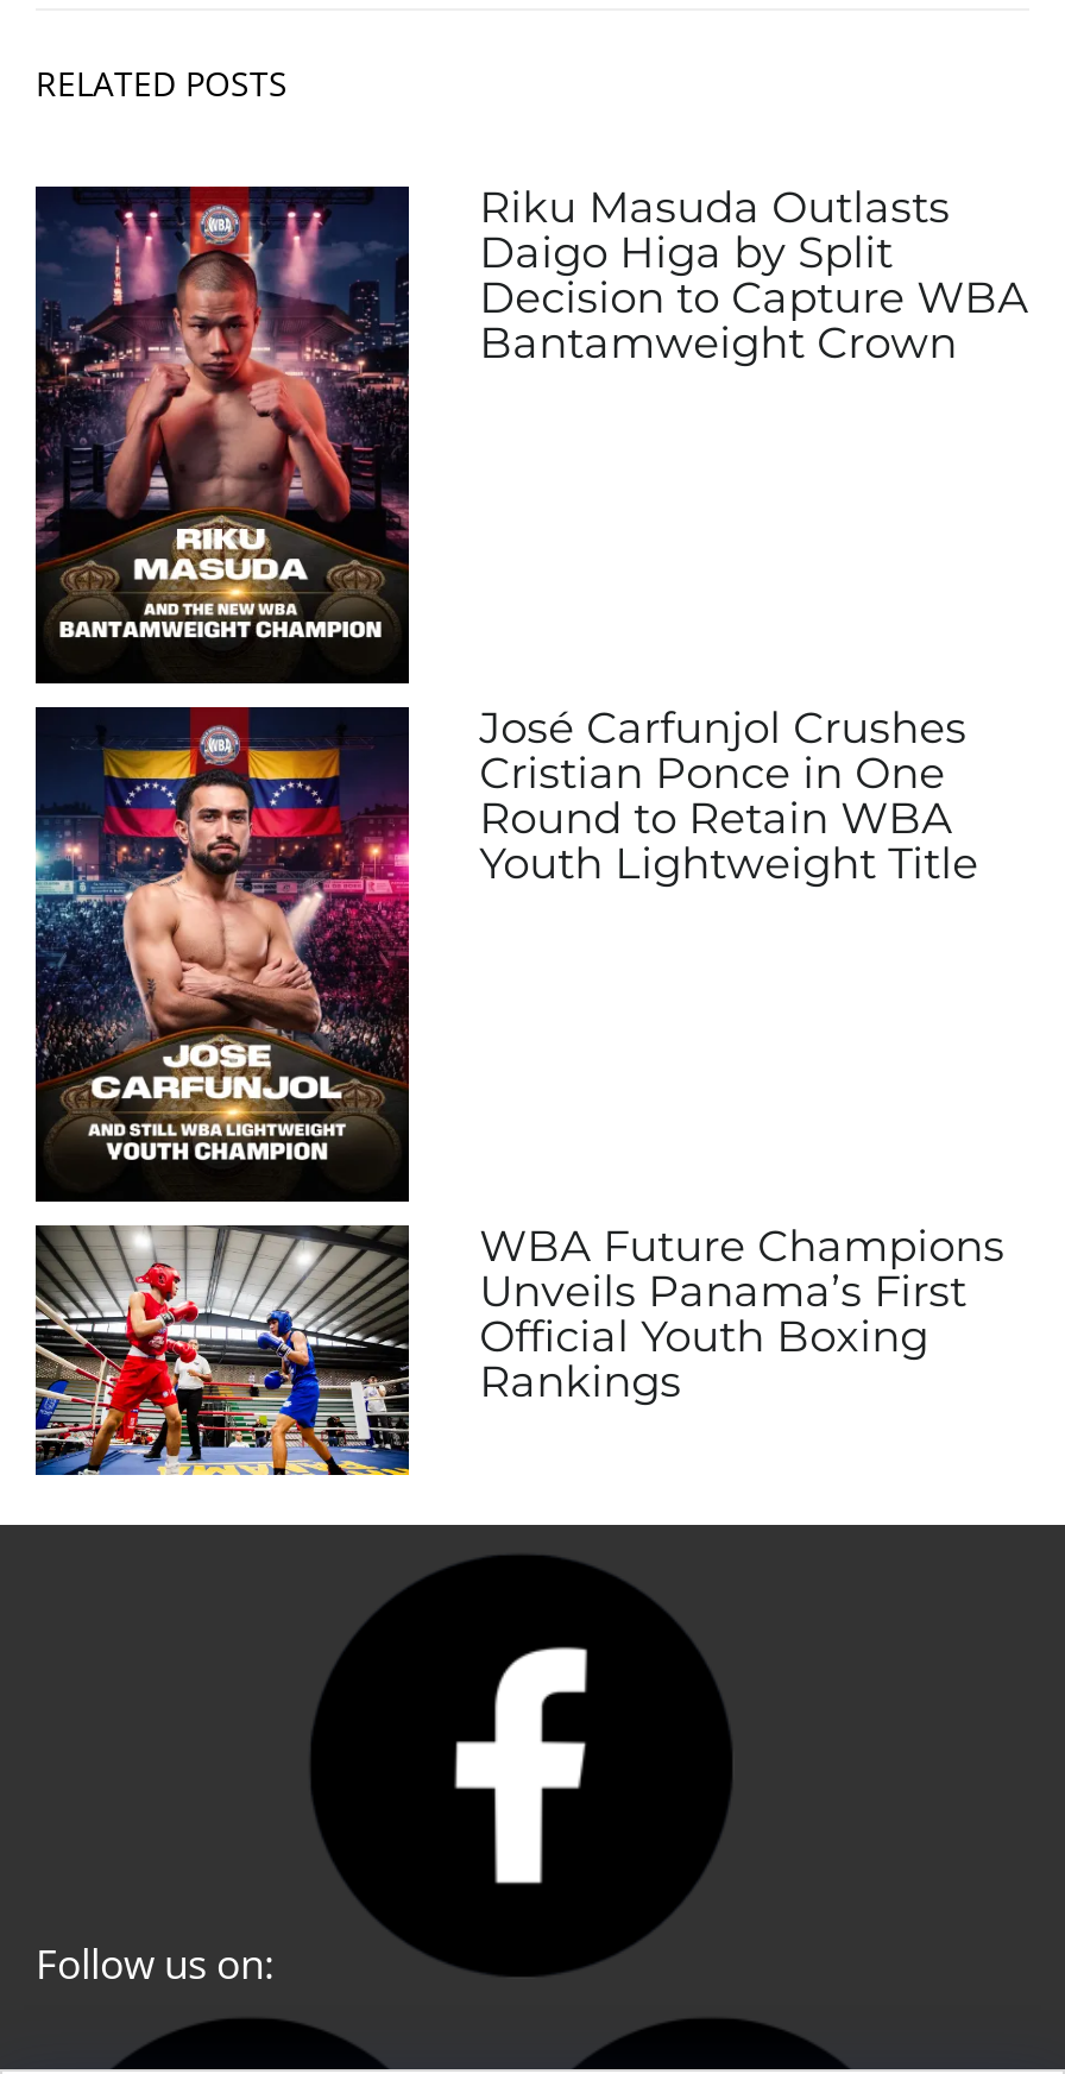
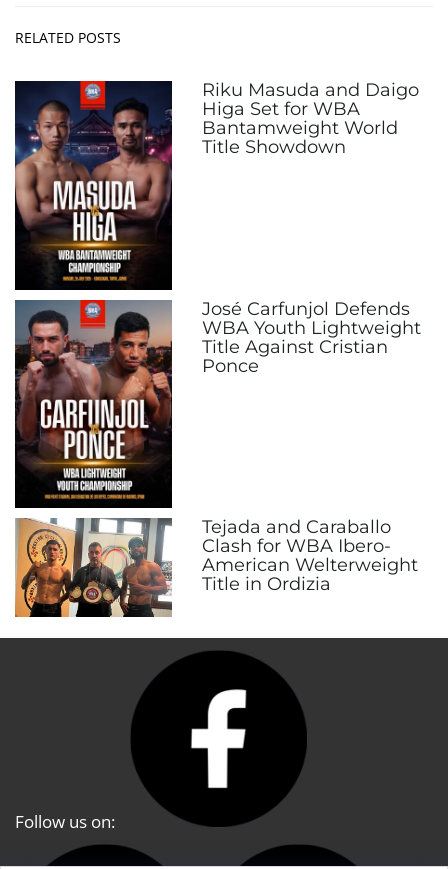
[33,183,1029,657] [image] | Riku Masuda Outlasts | Daigo Higa by Split | Decision to Capture WBA | Bantamweight Crown -> [14,79,419,281] [image] | Riku Masuda and Daigo | Higa Set for WBA | Bantamweight World | Title Showdown
[33,702,979,1175] [image] | José Carfunjol Crushes | Cristian Ponce in One | Round to Retain WBA | Youth Lightweight Title -> [14,298,421,499] [image] | José Carfunjol Defends | WBA Youth Lightweight | Title Against Cristian | Ponce
[33,1222,1005,1480] [image] | WBA Future Champions | Unveils Panama’s First | Official Youth Boxing | Rankings -> [14,516,418,618] [image] | Tejada and Caraballo | Clash for WBA Ibero- | American Welterweight | Title in Ordizia

